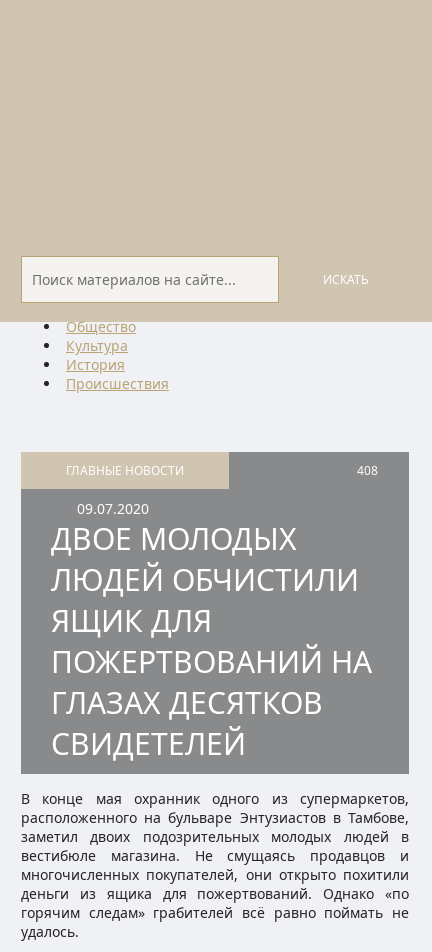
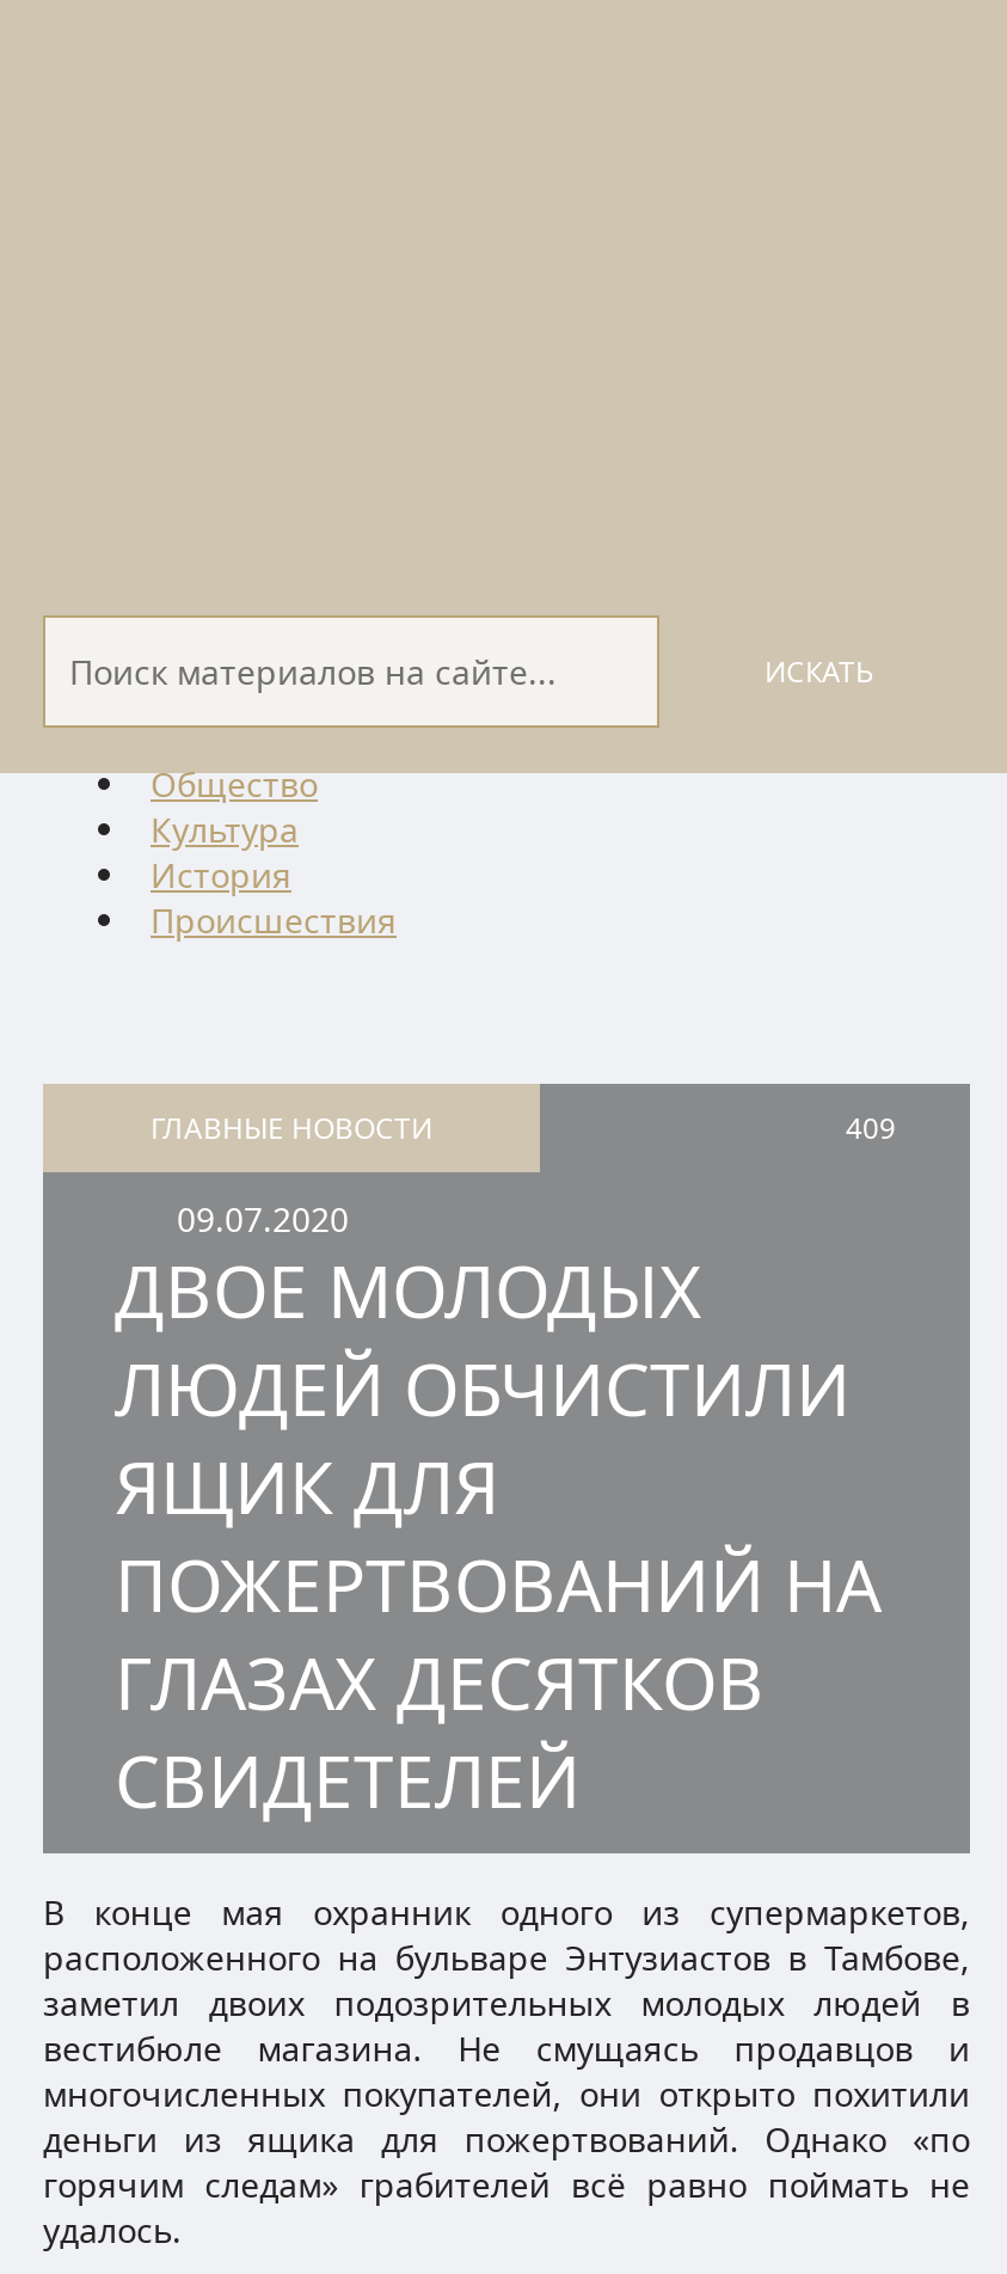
[357,462,378,479] 408 -> [846,1108,896,1148] 409

